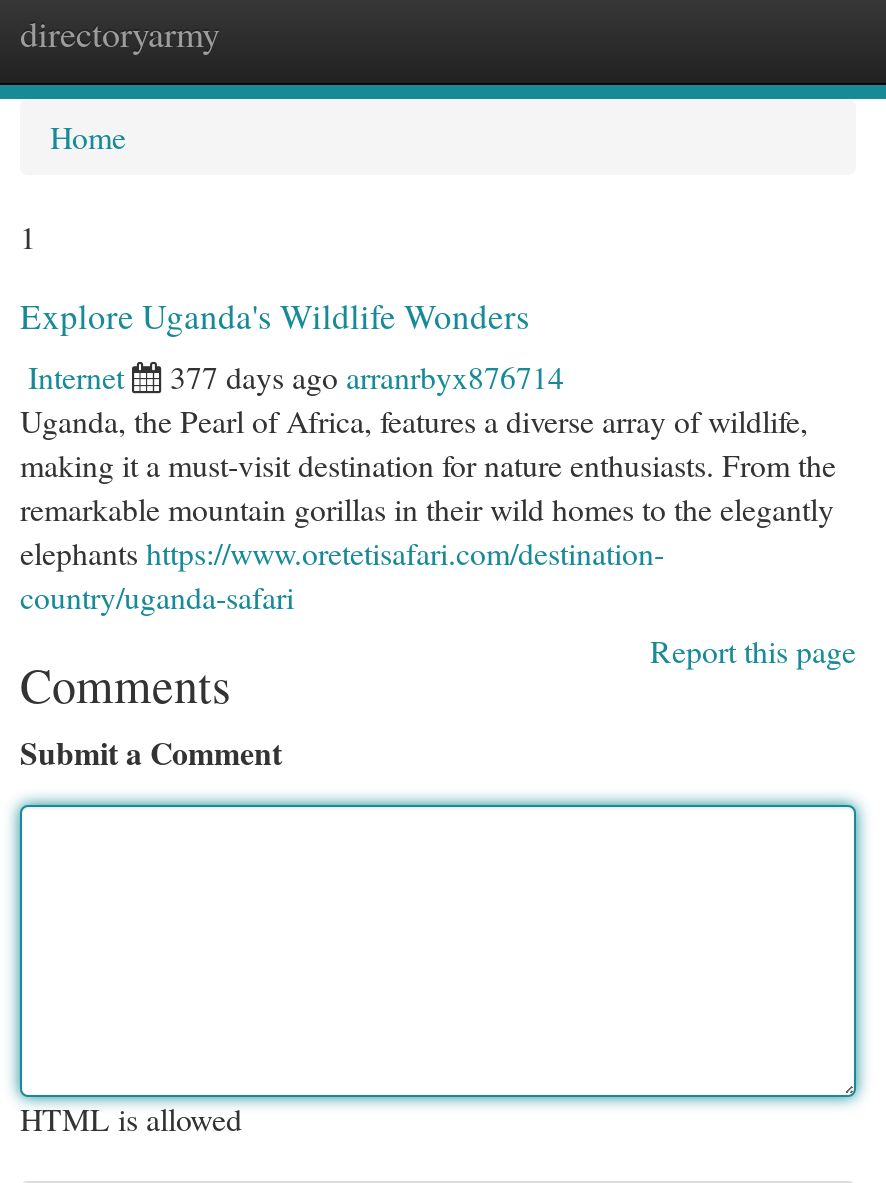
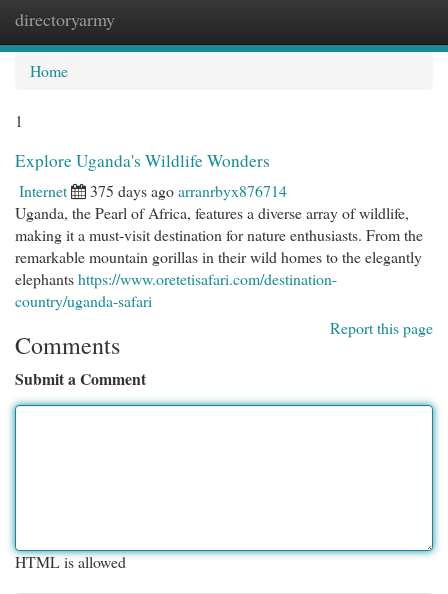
[170,355,564,397] 377 days ago arranrbyx876714 -> [90,180,287,201] 375 days ago arranrbyx876714

